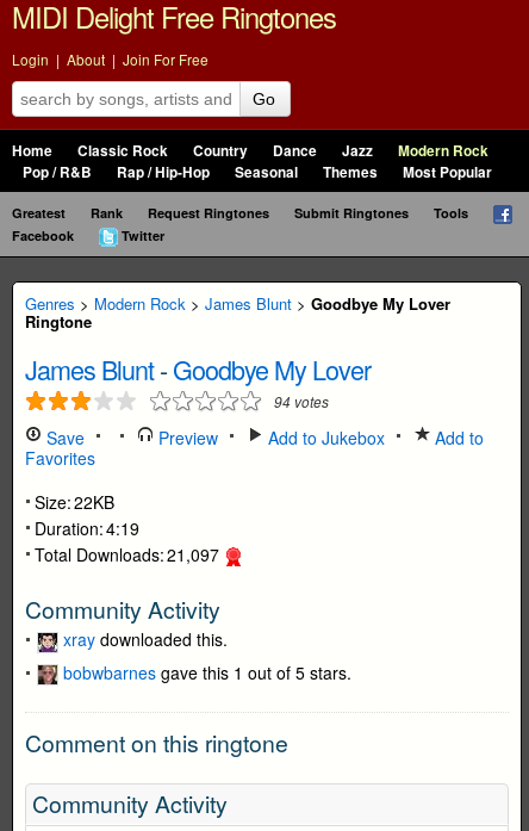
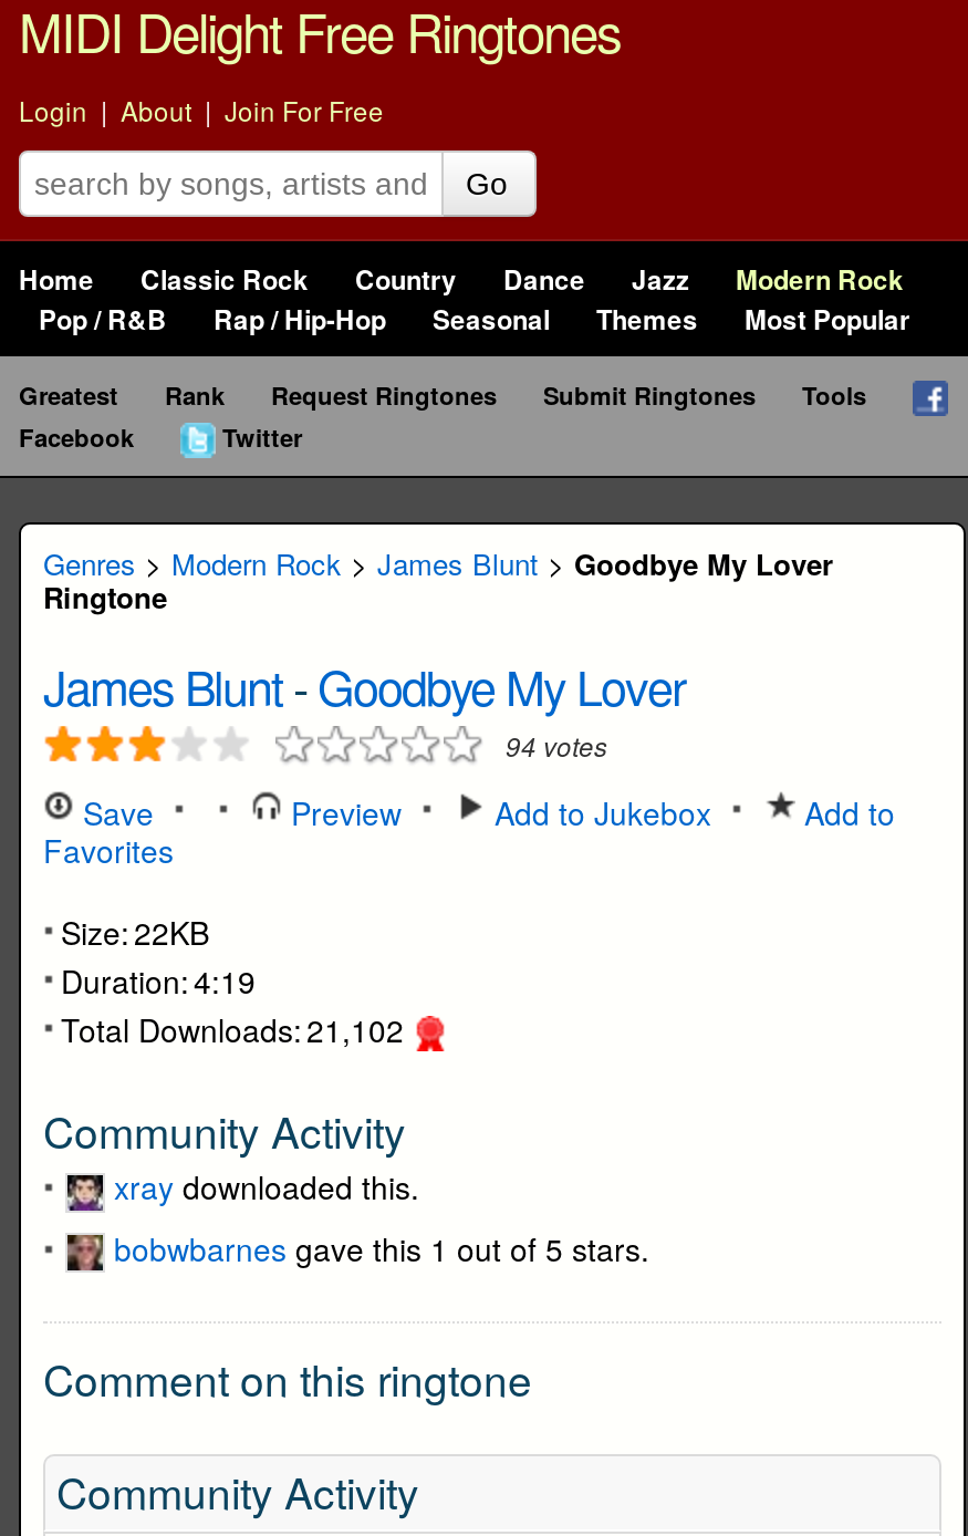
[35,542,224,566] Total Downloads: 21,097 -> [61,1007,413,1051] Total Downloads: 21,102

